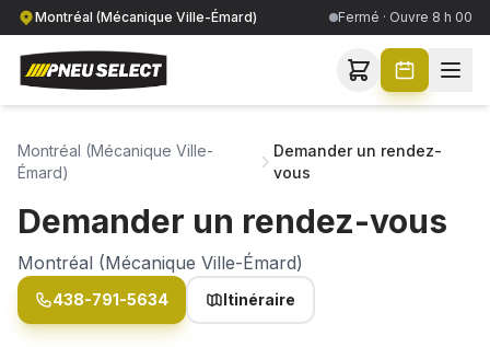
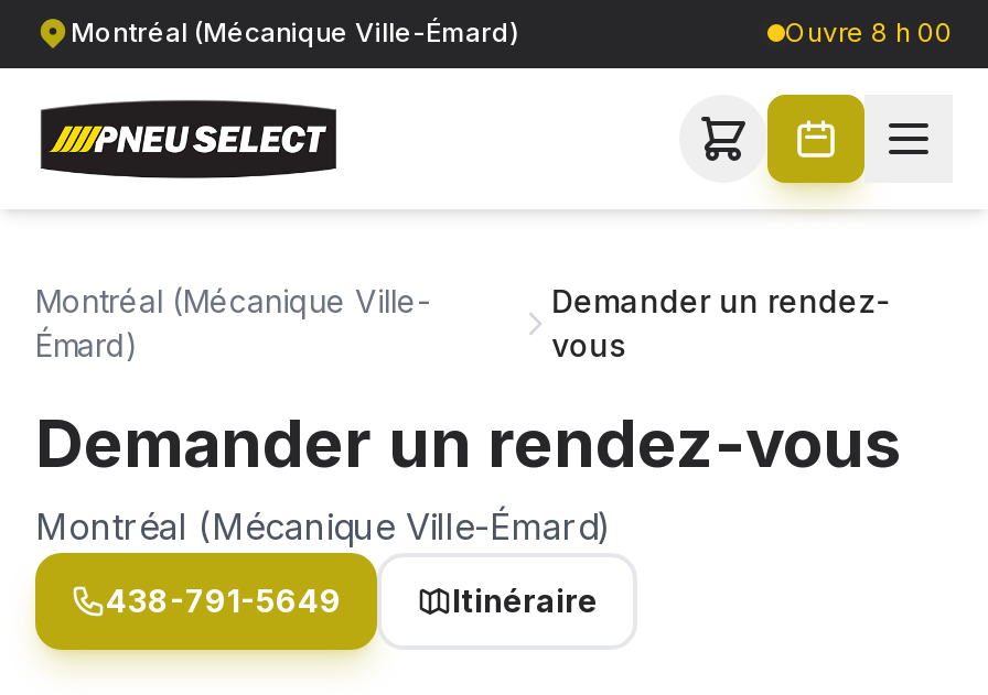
[338,9,472,25] Fermé · Ouvre 8 h 00 -> [785,15,953,48] Ouvre 8 h 00
[52,290,168,309] 438-791-5634 -> [106,582,342,619] 438-791-5649

